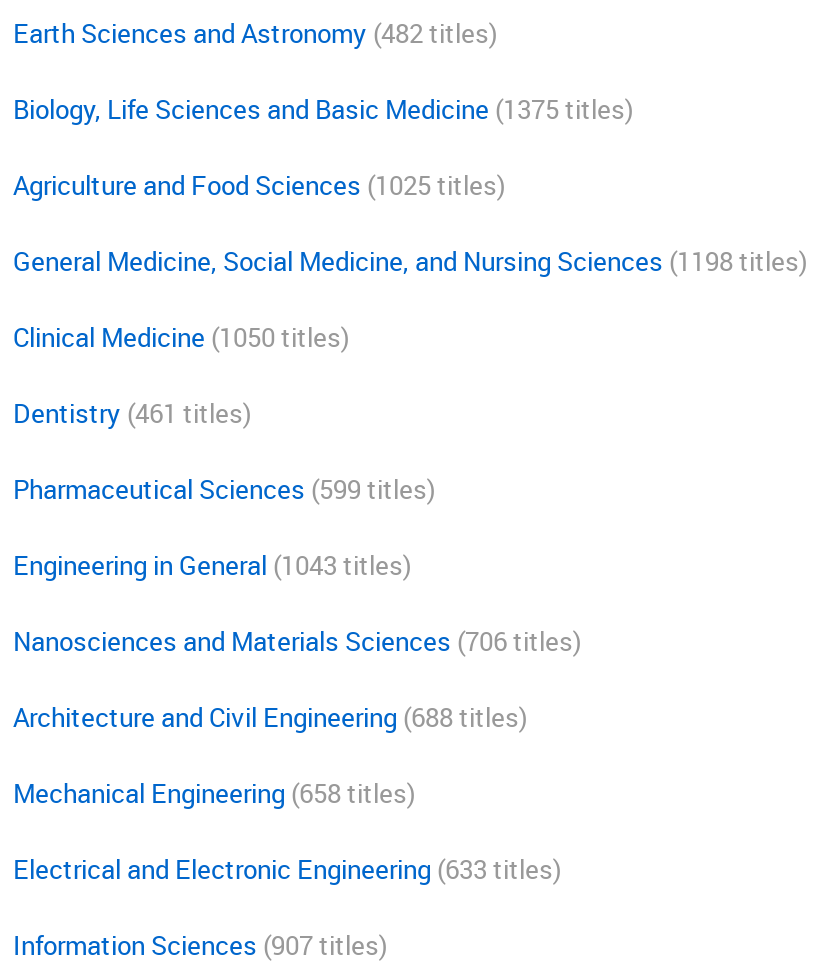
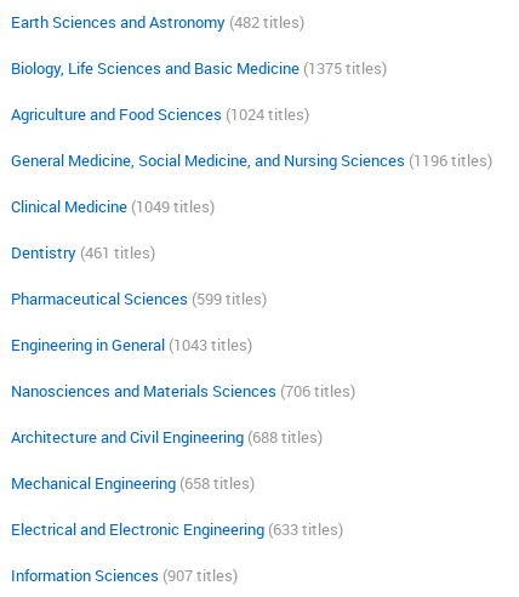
[13,167,505,203] Agriculture and Food Sciences (1025 titles) -> [11,103,309,125] Agriculture and Food Sciences (1024 titles)
[13,243,807,279] General Medicine, Social Medicine, and Nursing Sciences (1198 titles) -> [11,149,492,171] General Medicine, Social Medicine, and Nursing Sciences (1196 titles)
[13,319,349,355] Clinical Medicine (1050 titles) -> [11,195,215,217] Clinical Medicine (1049 titles)

